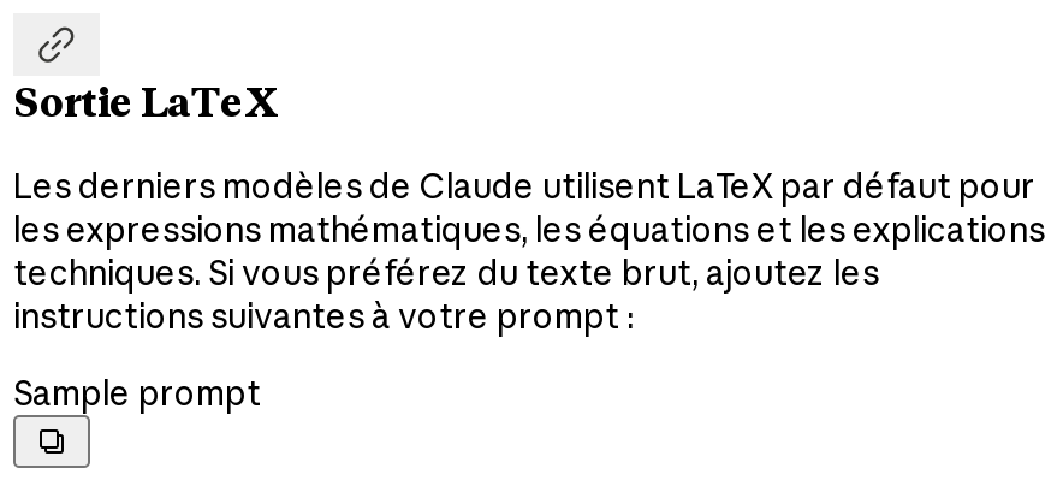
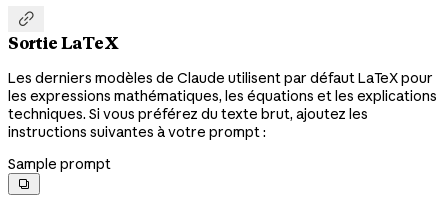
[13,166,1035,209] Les derniers modèles de Claude utilisent LaTeX par défaut pour -> [8,69,433,87] Les derniers modèles de Claude utilisent par défaut LaTeX pour

